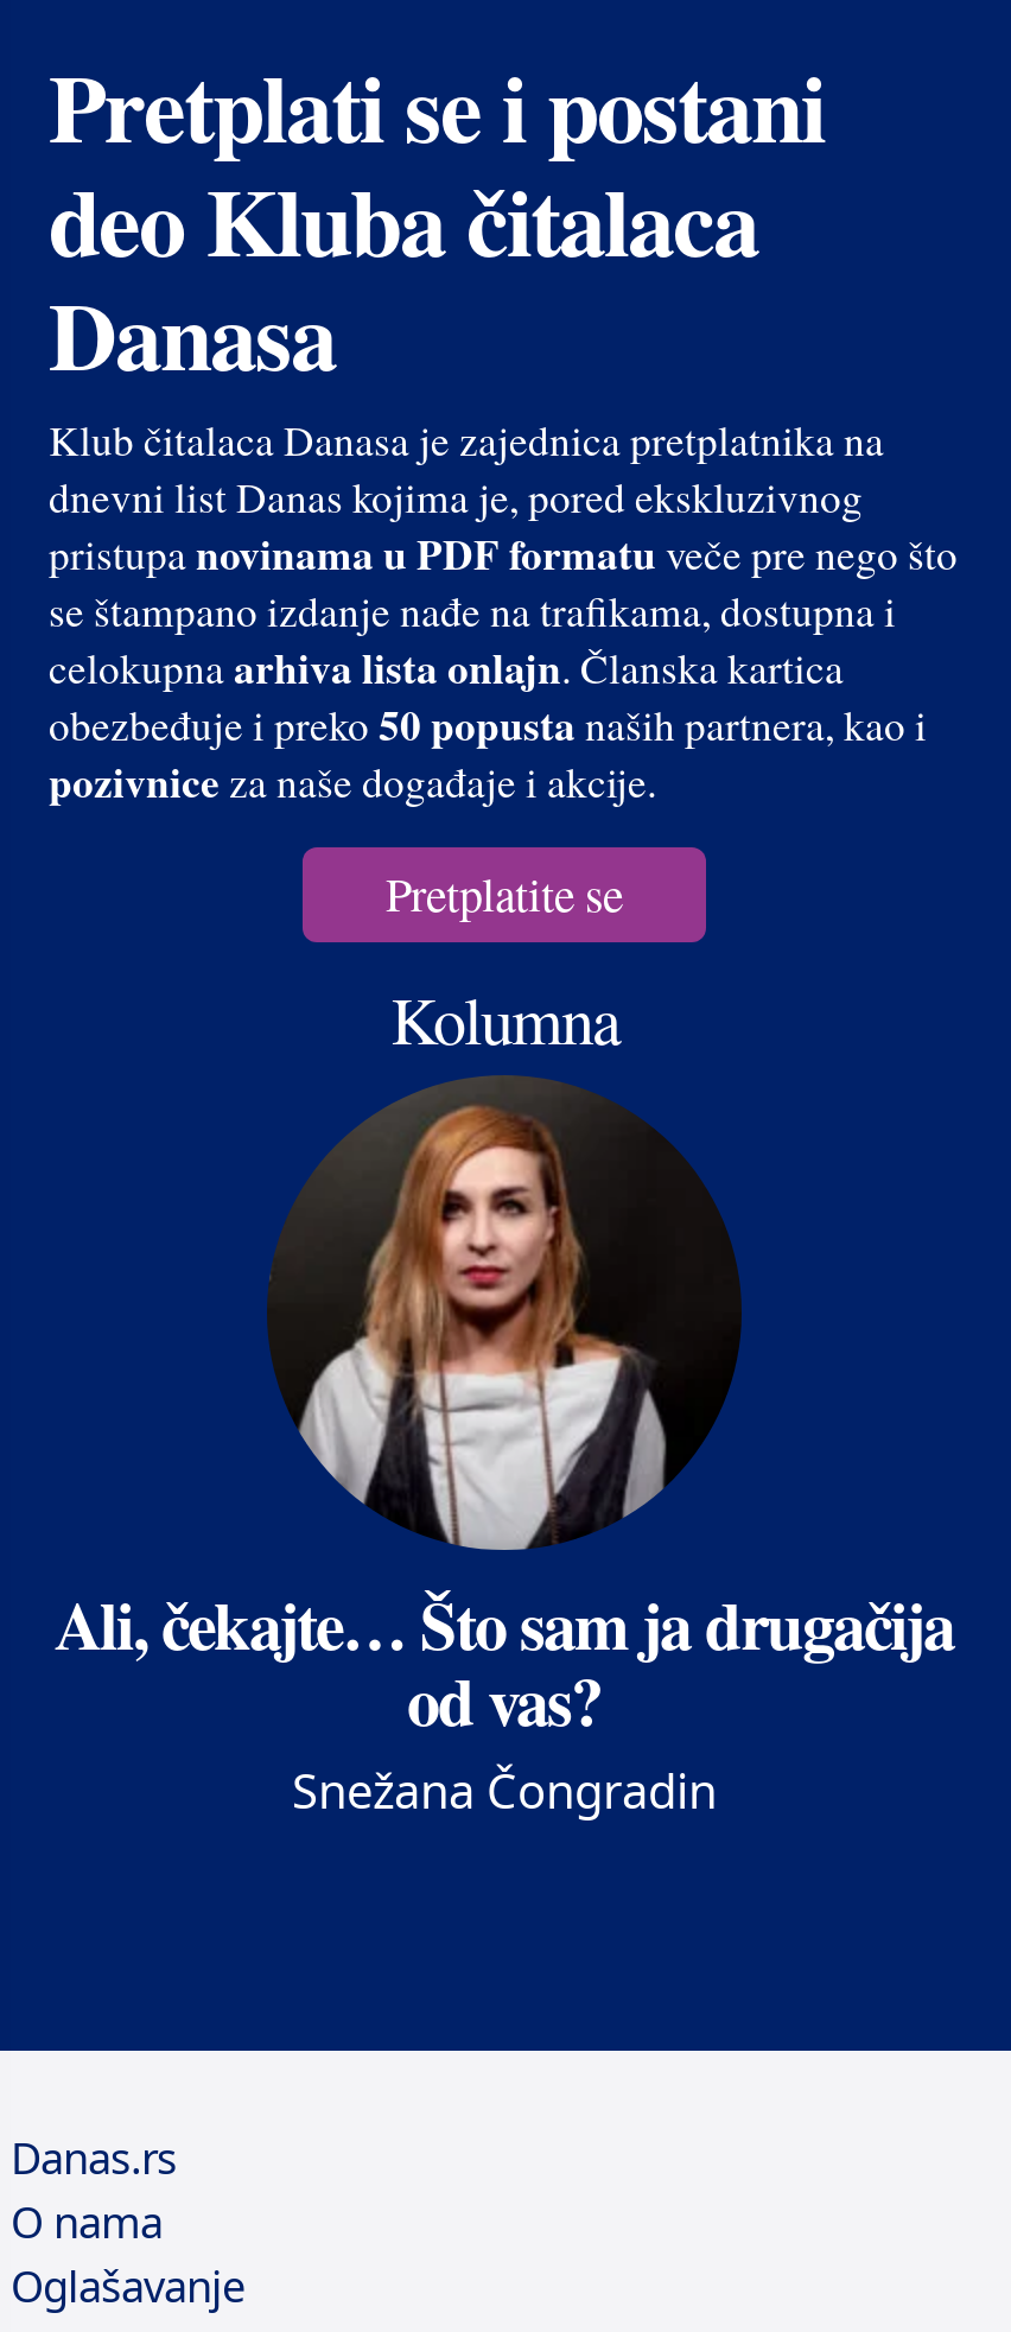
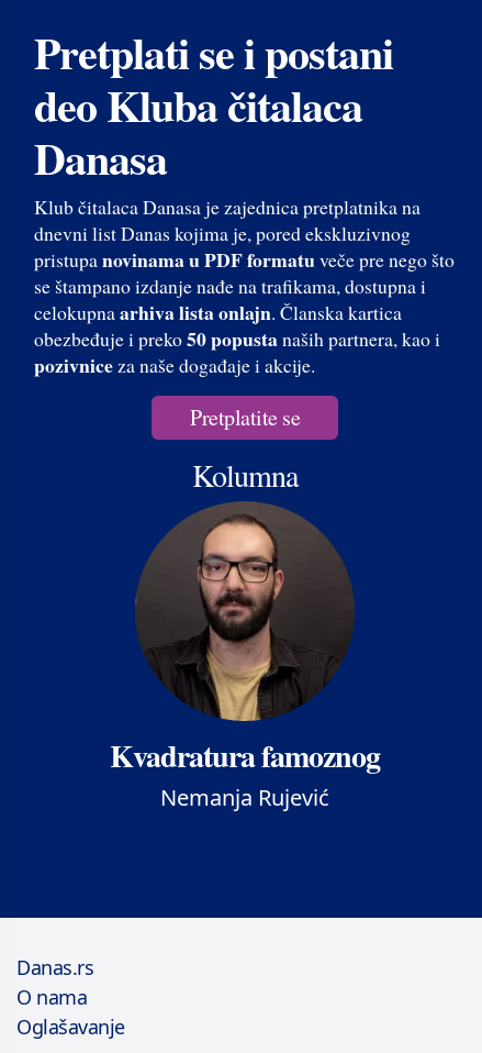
[55,1093,954,1824] [image] | Ali, čekajte… Što sam ja drugačija | od vas? | Snežana Čongradin -> [110,509,380,812] [image] | Kvadratura famoznog | Nemanja Rujević

